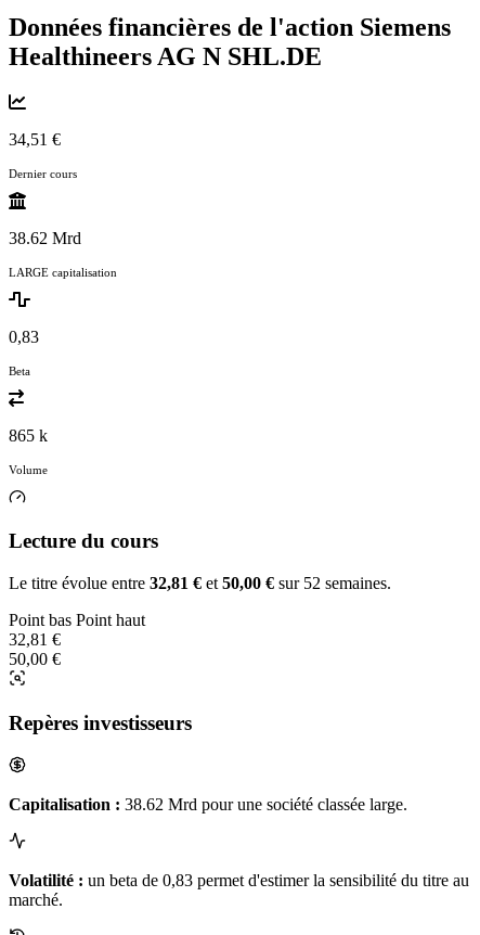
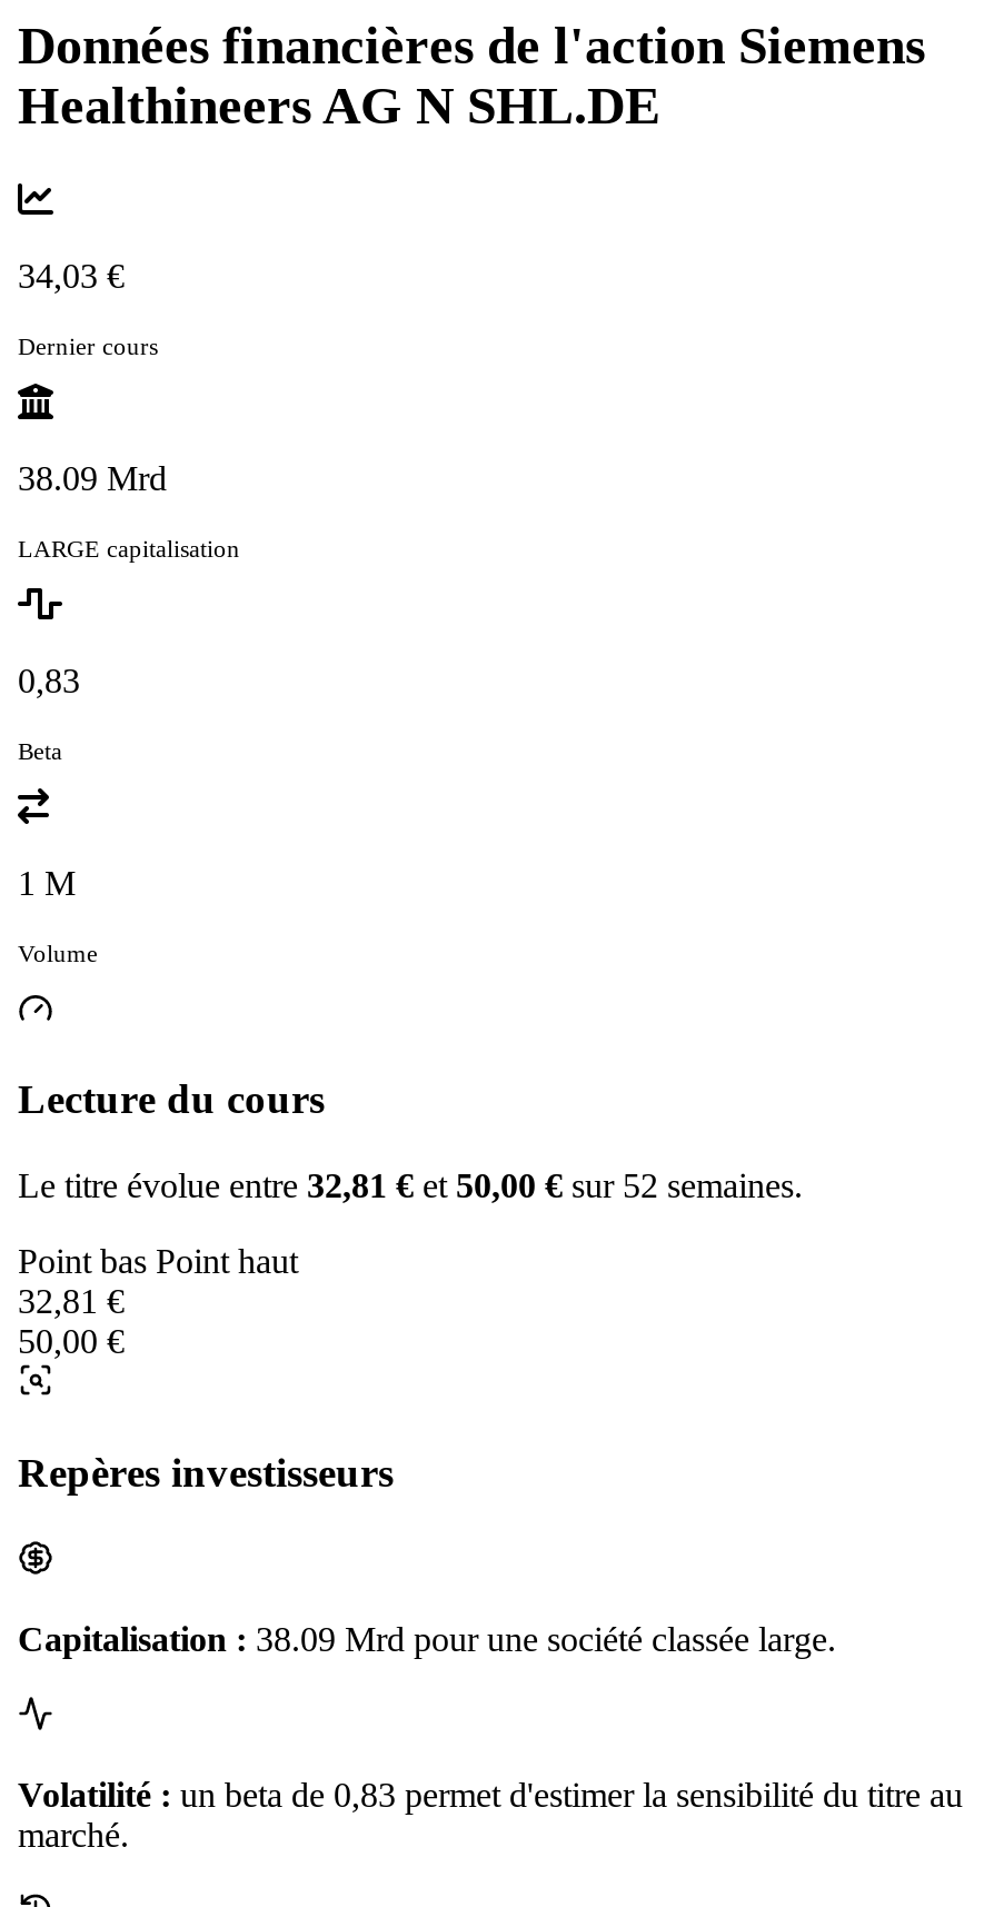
[9,130,61,148] 34,51 € -> [18,256,125,294] 34,03 €
[9,229,81,247] 38.62 Mrd -> [18,459,167,496] 38.09 Mrd
[9,426,48,444] 865 k -> [18,863,76,901] 1 M
[9,795,407,813] Capitalisation : 38.62 Mrd pour une société classée large. -> [18,1619,836,1657] Capitalisation : 38.09 Mrd pour une société classée large.

